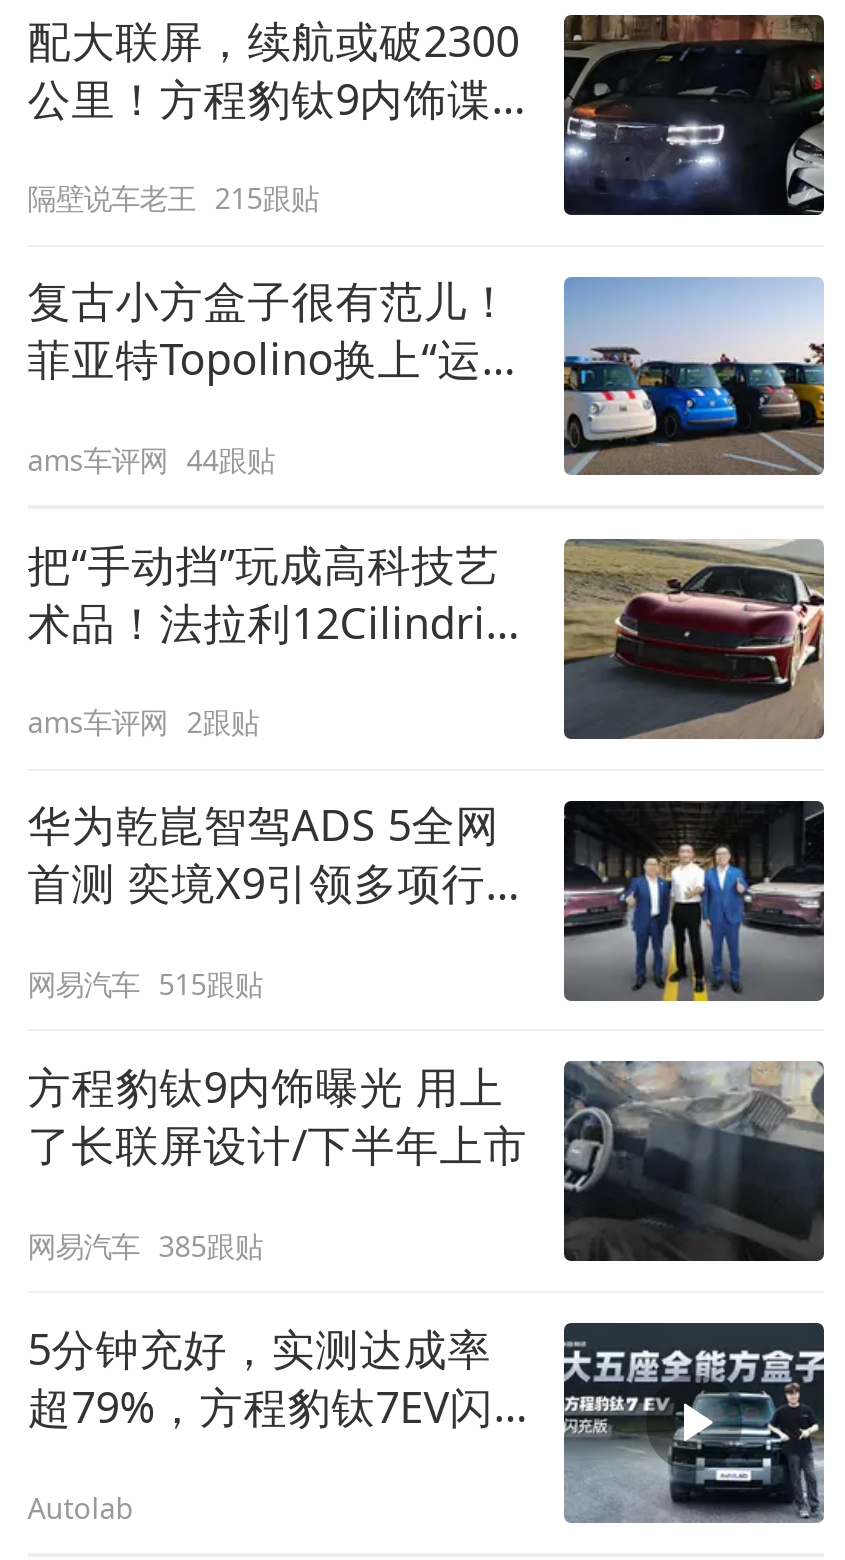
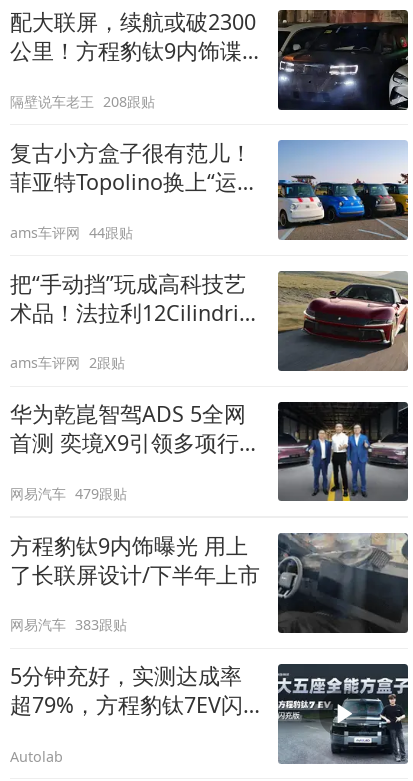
[27,179,319,217] 隔壁说车老王 215跟贴 -> [10,92,155,111] 隔壁说车老王 208跟贴
[27,964,263,1002] 网易汽车 515跟贴 -> [10,484,127,503] 网易汽车 479跟贴
[27,1226,263,1264] 网易汽车 385跟贴 -> [10,615,127,634] 网易汽车 383跟贴

